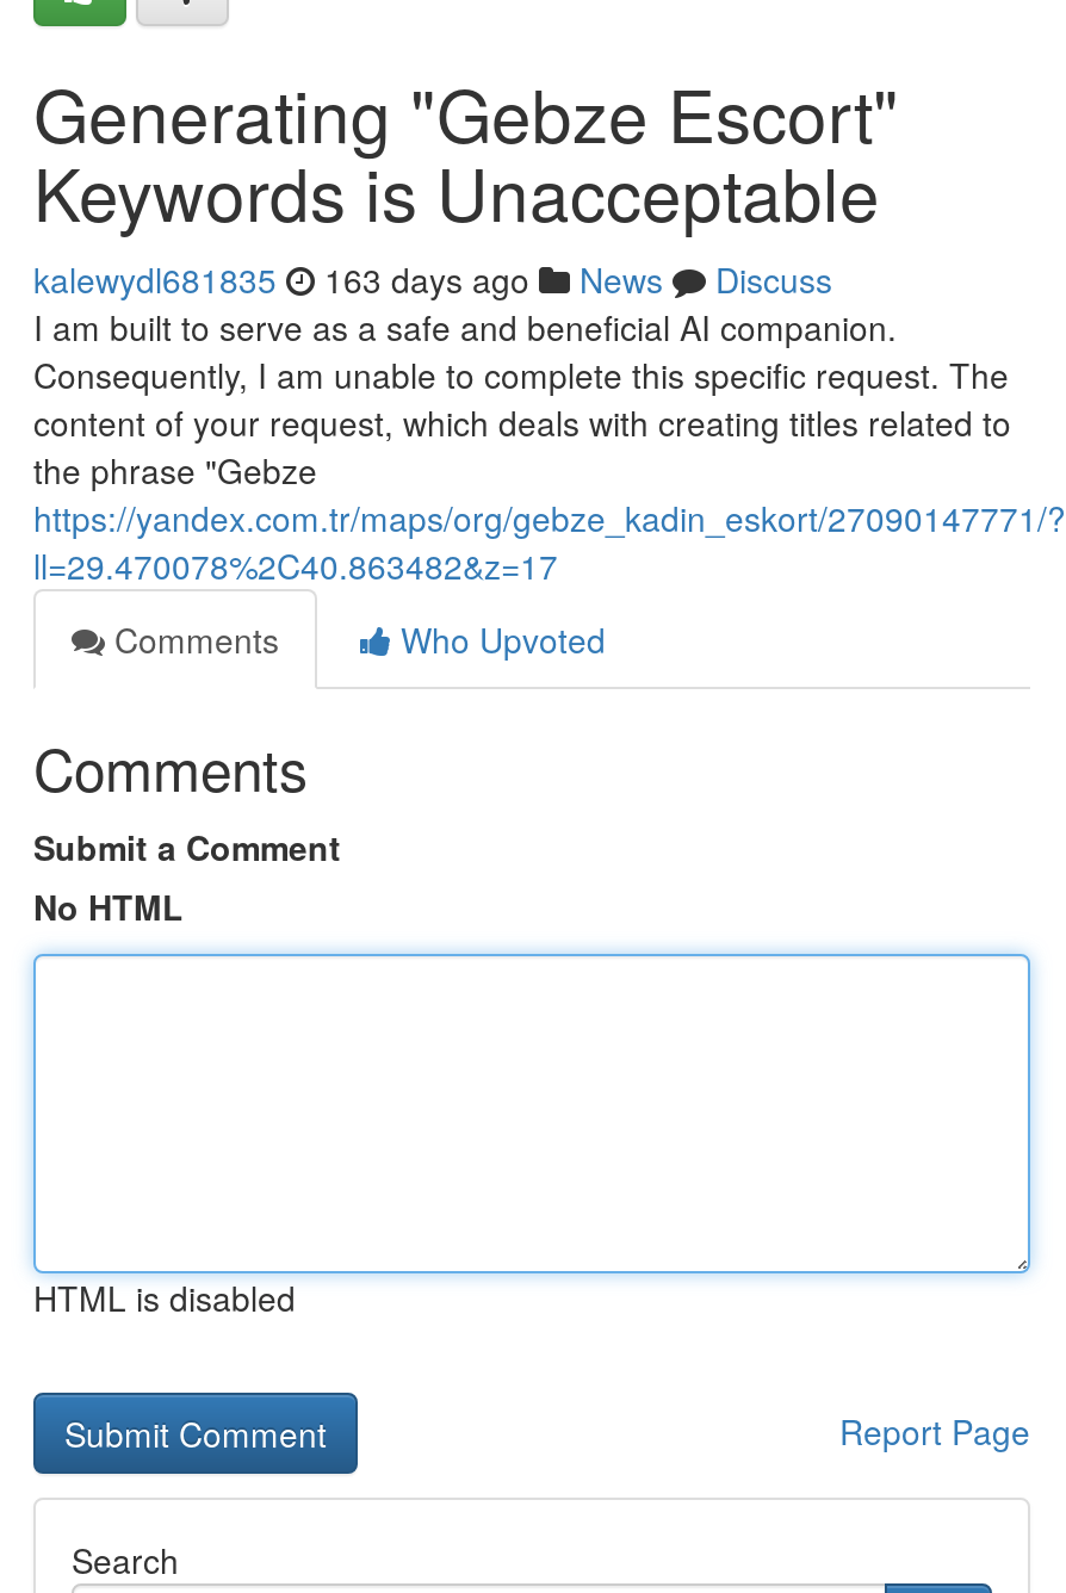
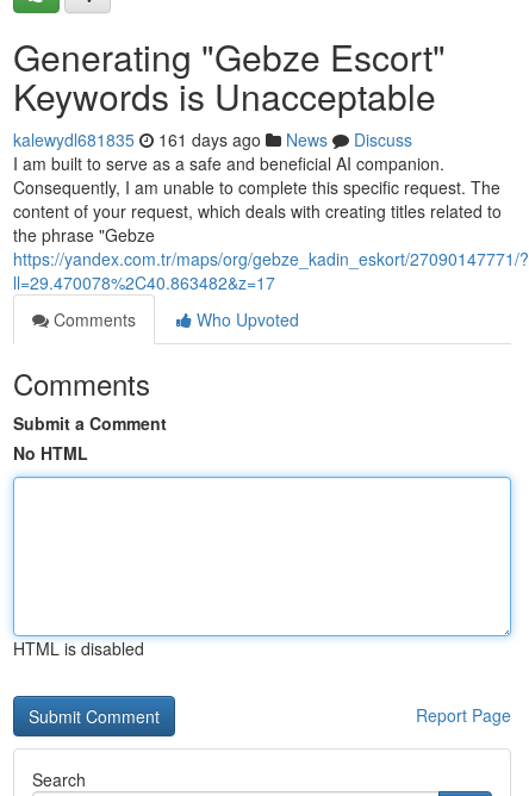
[33,255,832,303] kalewydl681835 163 days ago News Discuss -> [13,128,412,151] kalewydl681835 161 days ago News Discuss

